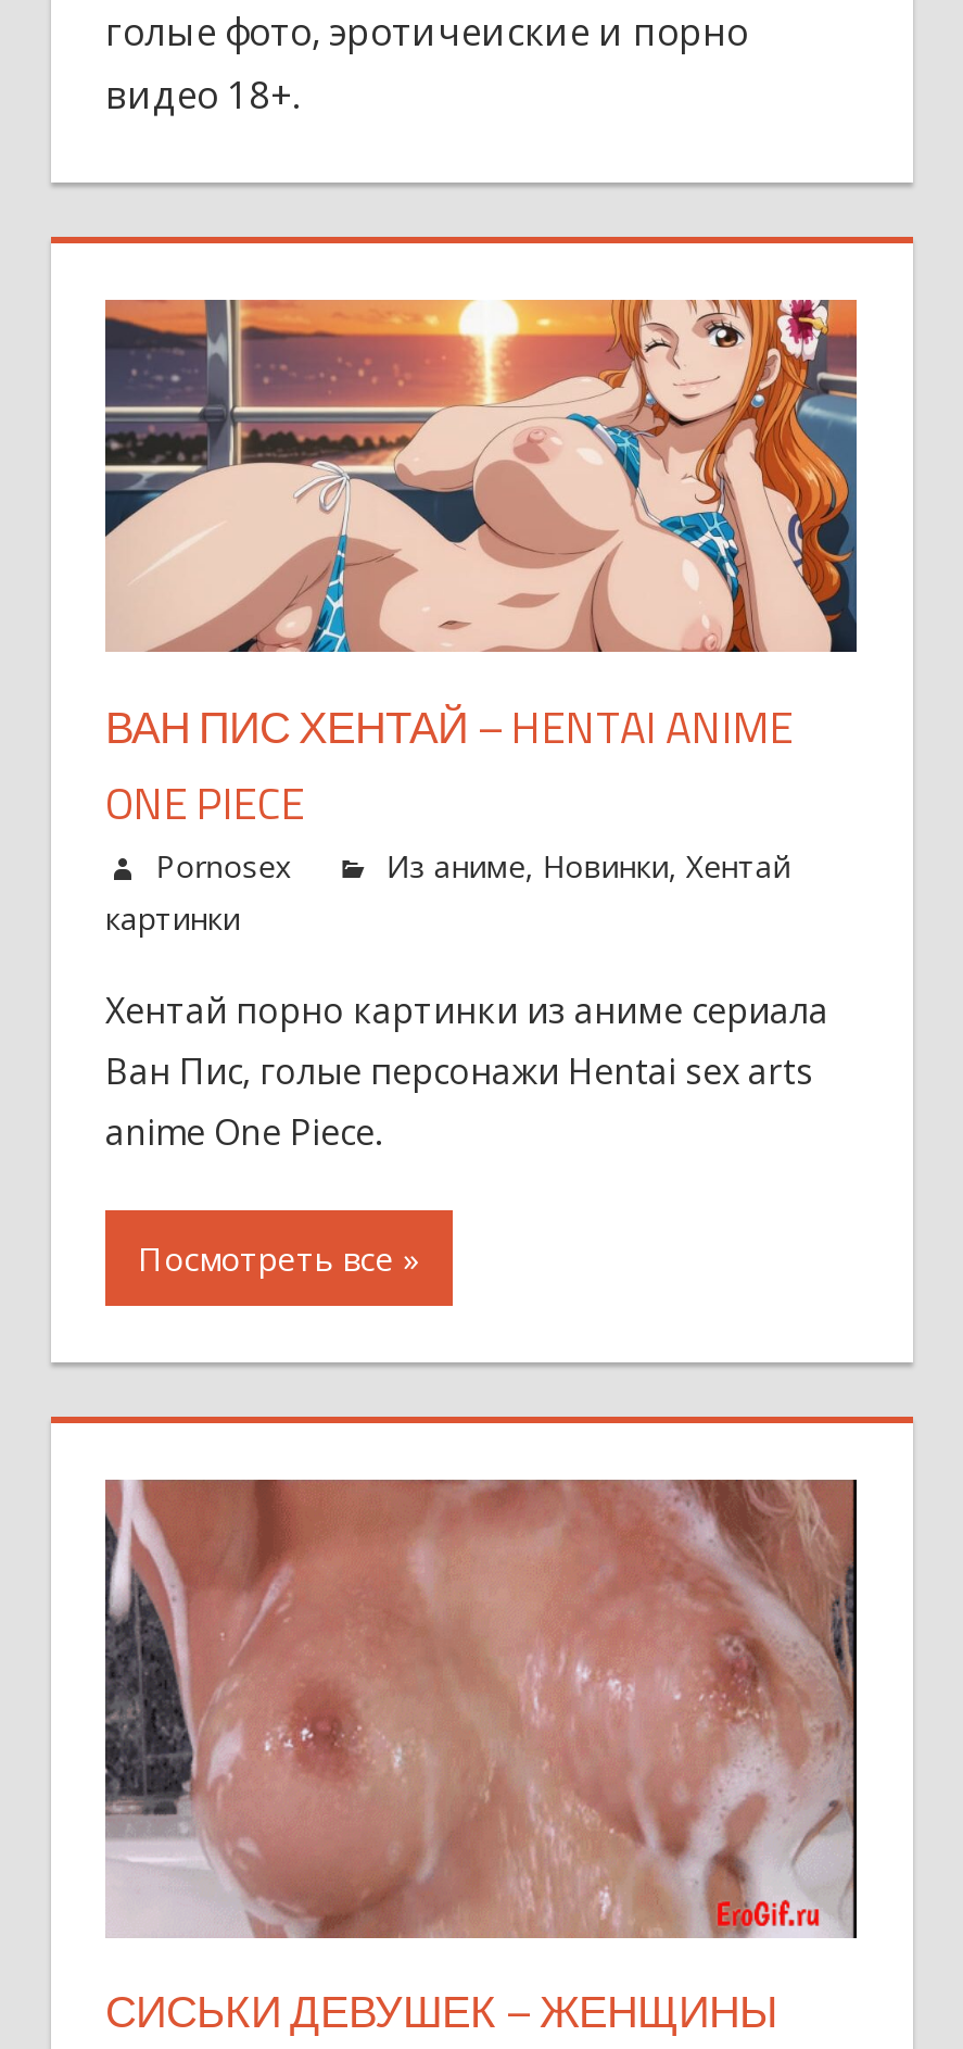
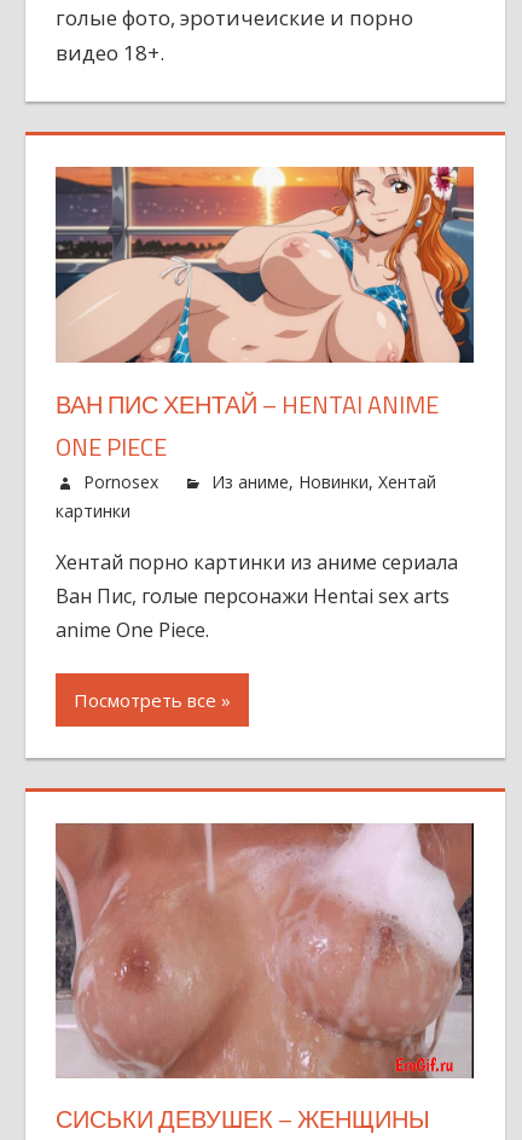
[103,1478,854,1938] [image] -> [54,823,472,1080] [image]

